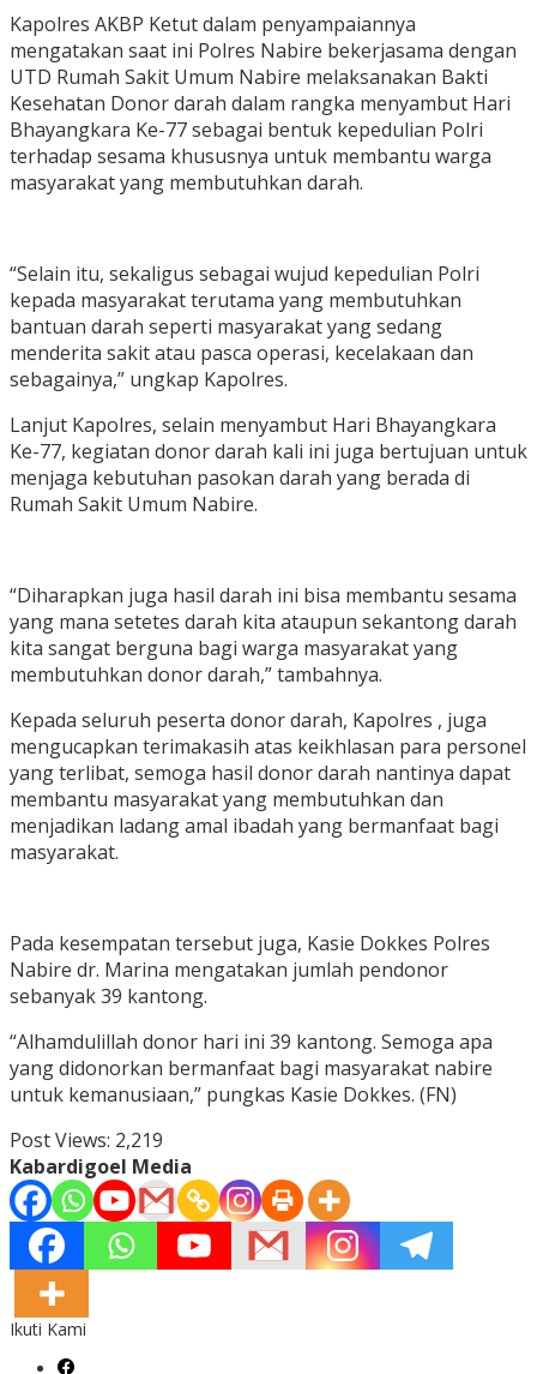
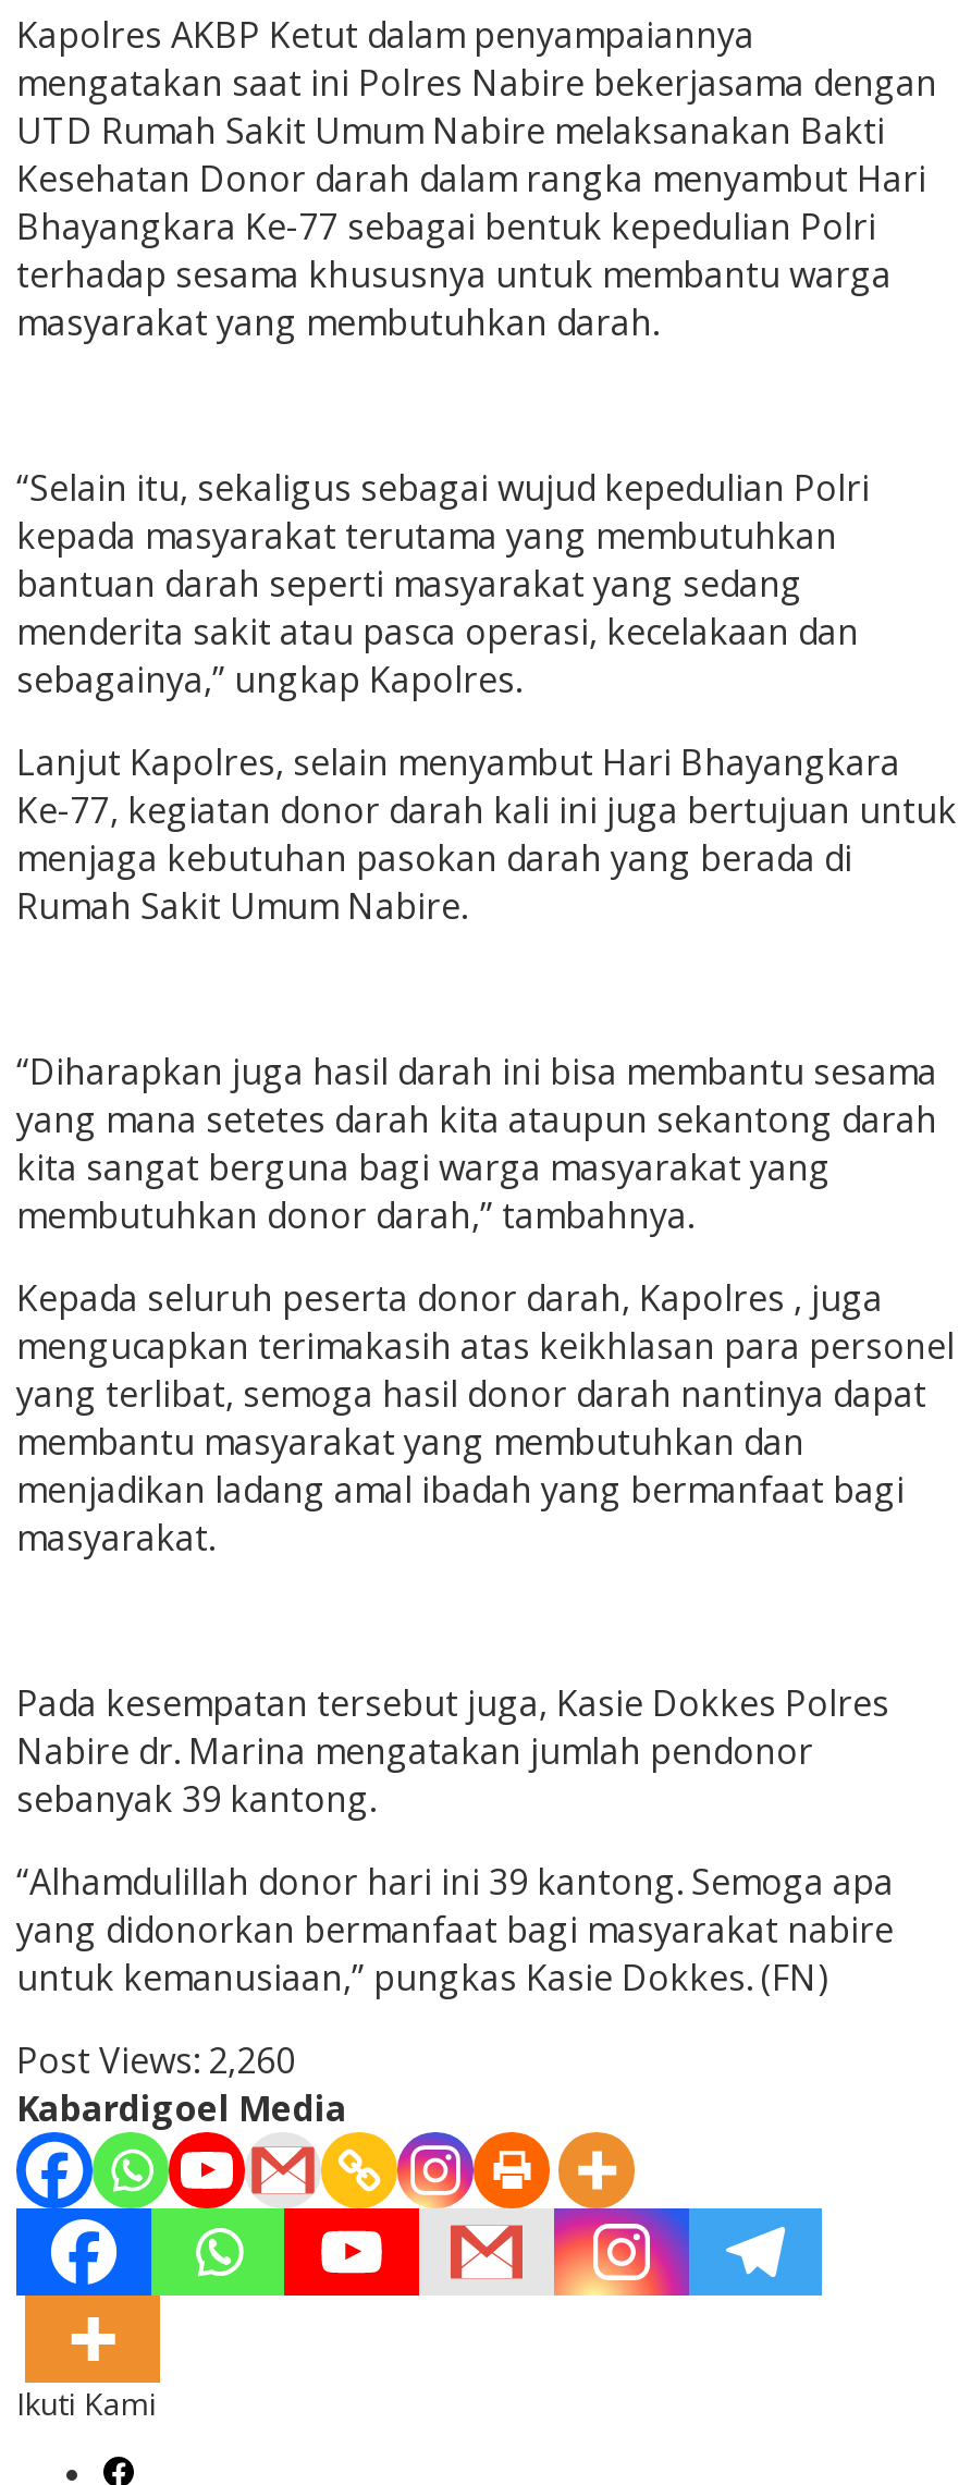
[10,1127,163,1153] Post Views: 2,219 -> [16,2037,295,2084] Post Views: 2,260

